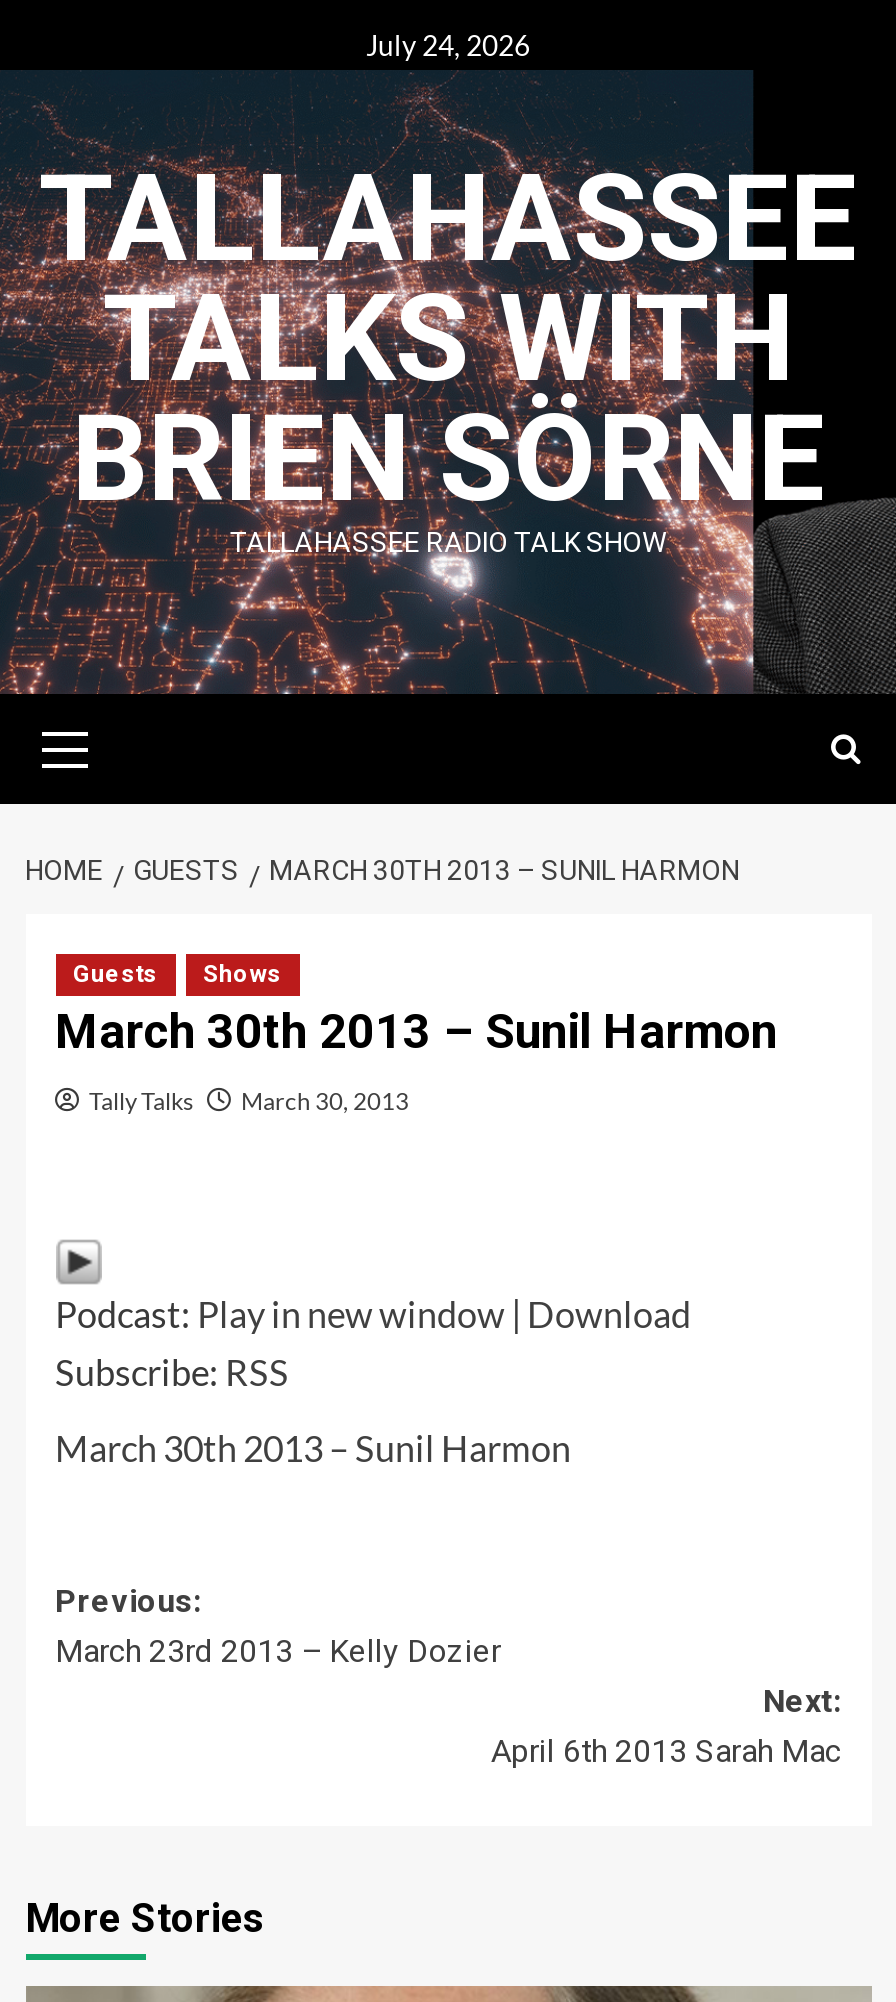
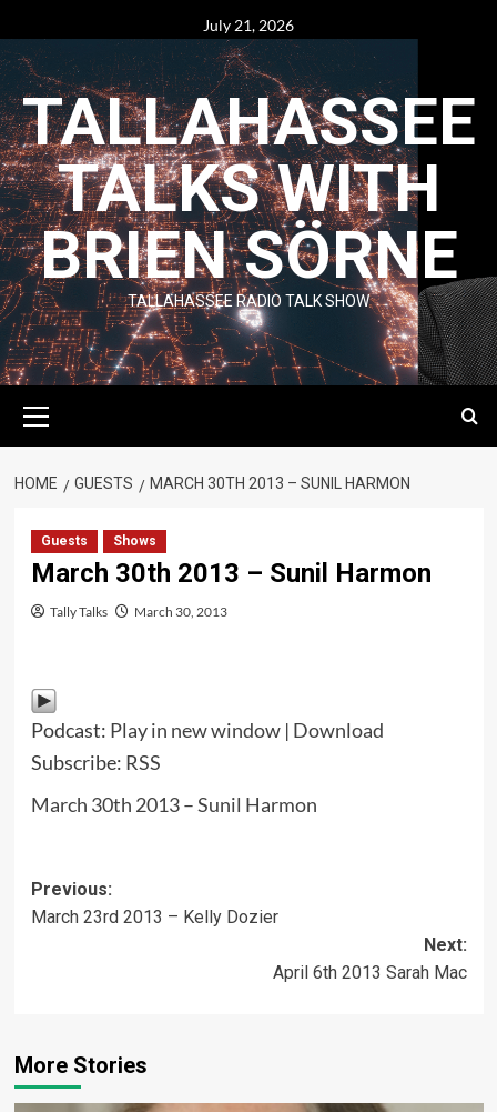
[366,28,530,62] July 24, 2026 -> [203,16,294,34] July 21, 2026

